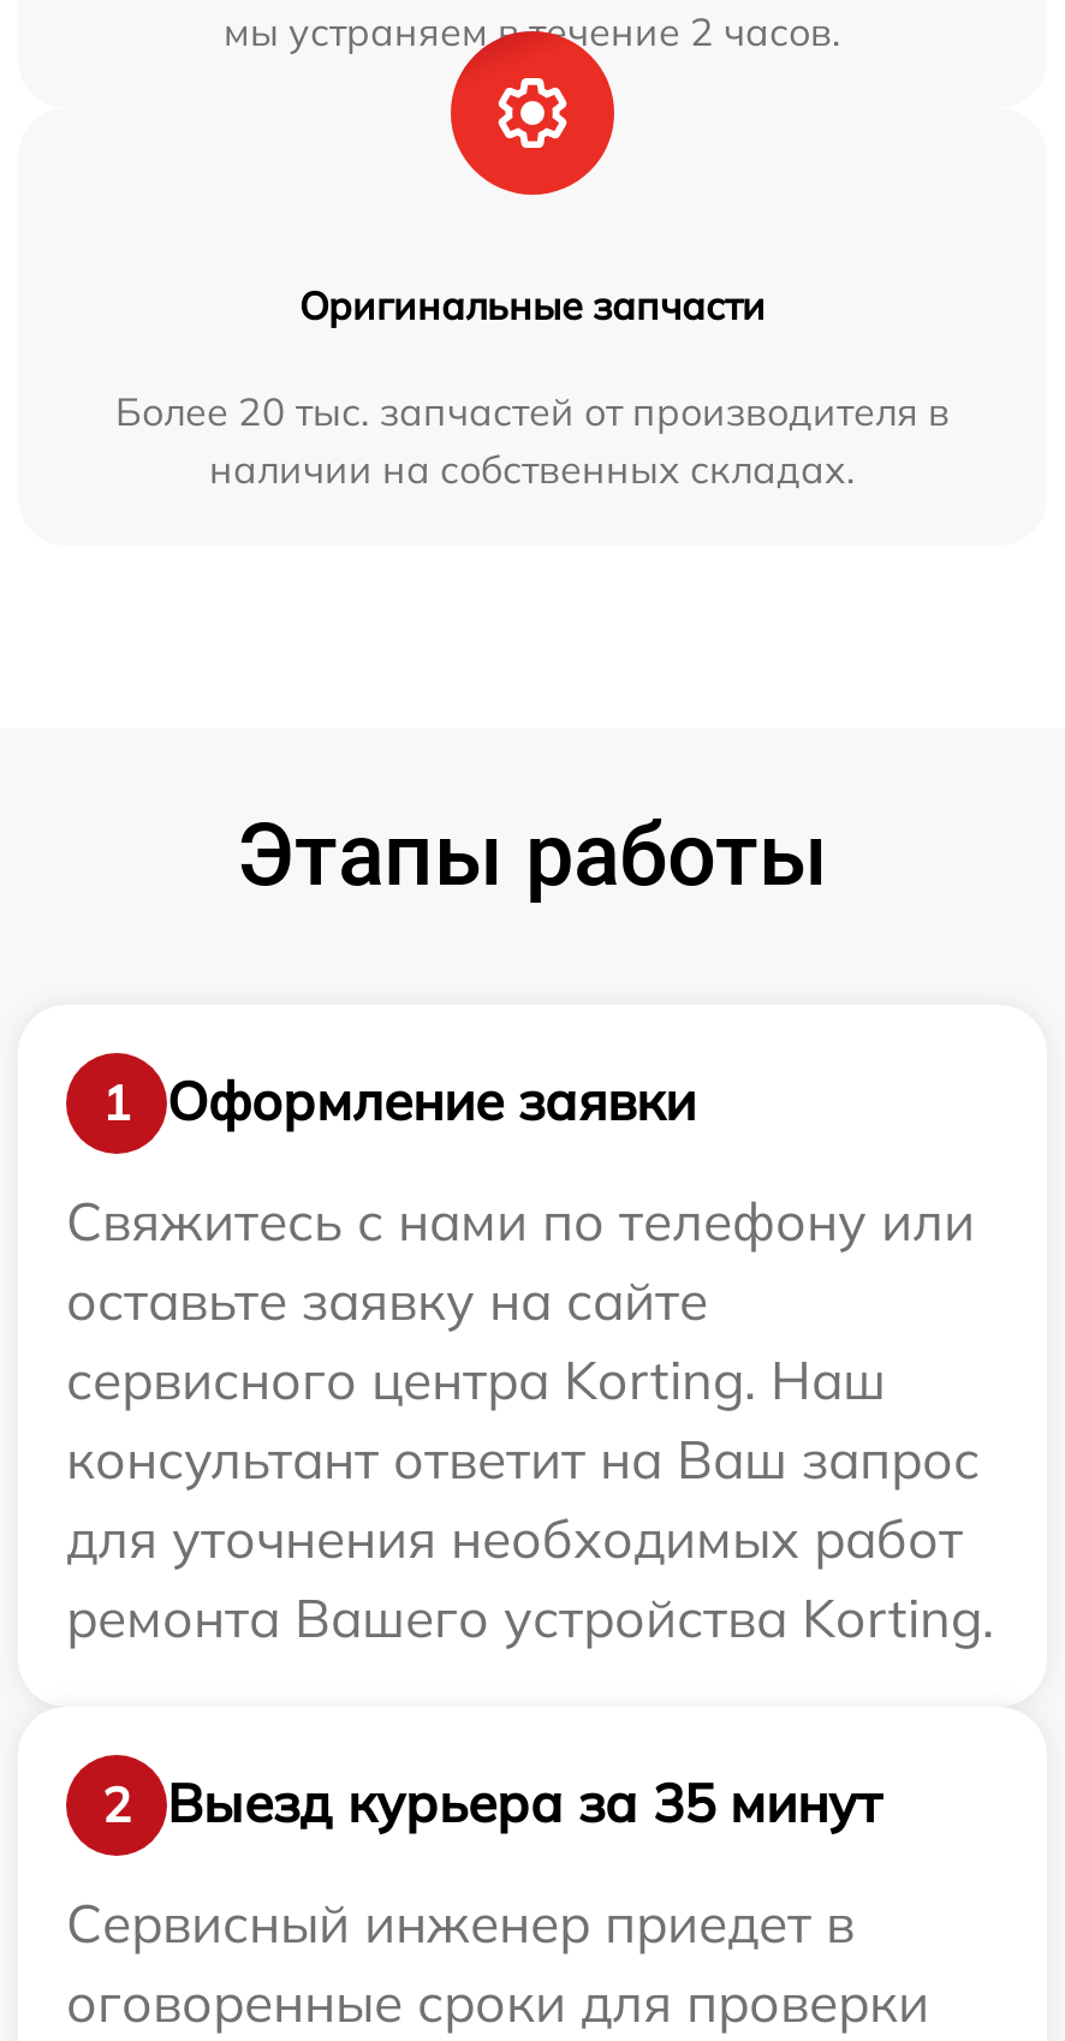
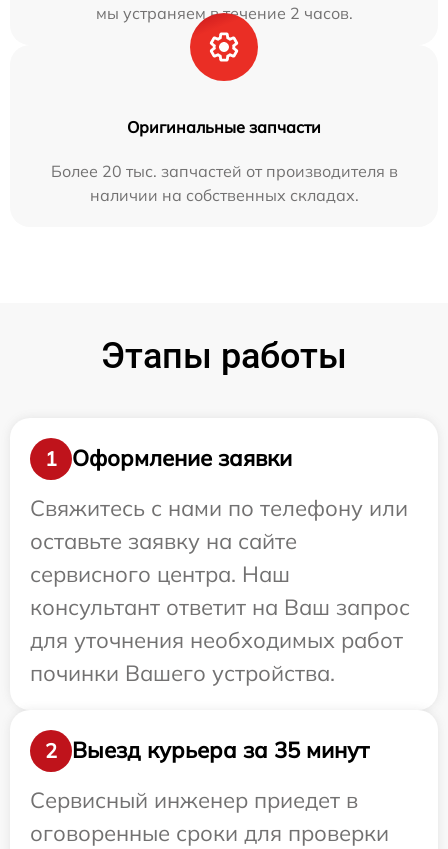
[66,1346,886,1413] сервисного центра Korting. Наш -> [30,560,290,588] сервисного центра. Наш
[66,1584,994,1651] ремонта Вашего устройства Korting. -> [30,659,335,687] починки Вашего устройства.

